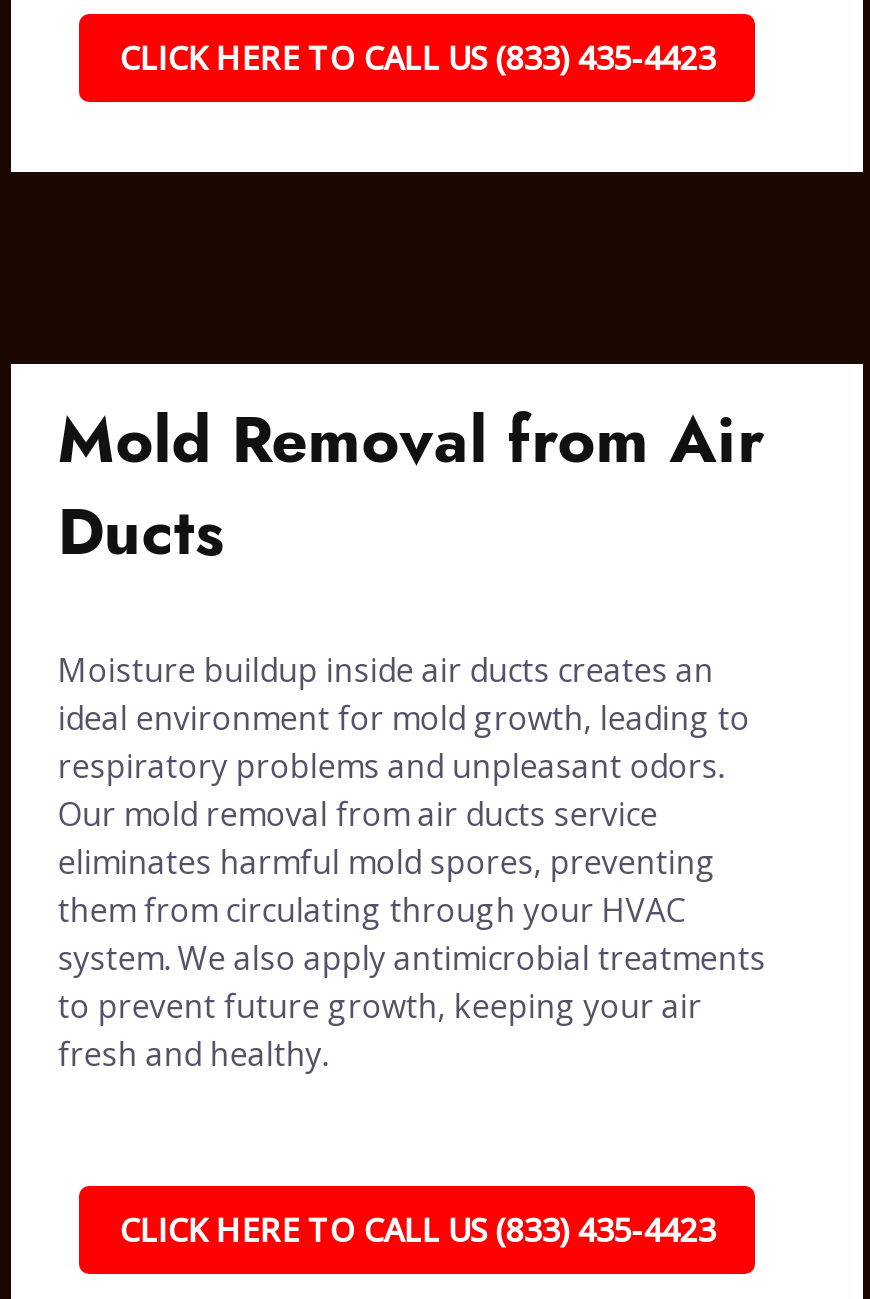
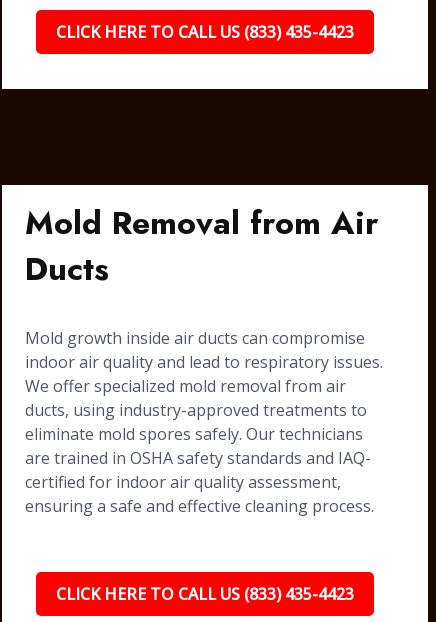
[57,648,765,1076] Moisture buildup inside air ducts creates an | ideal environment for mold growth, leading to | respiratory problems and unpleasant odors. | Our mold removal from air ducts service | eliminates harmful mold spores, preventing | them from circulating through your HVAC | system. We also apply antimicrobial treatments | to prevent future growth, keeping your air | fresh and healthy. -> [25,327,383,517] Mold growth inside air ducts can compromise | indoor air quality and lead to respiratory issues. | We offer specialized mold removal from air | ducts, using industry-approved treatments to | eliminate mold spores safely. Our technicians | are trained in OSHA safety standards and IAQ- | certified for indoor air quality assessment, | ensuring a safe and effective cleaning process.

